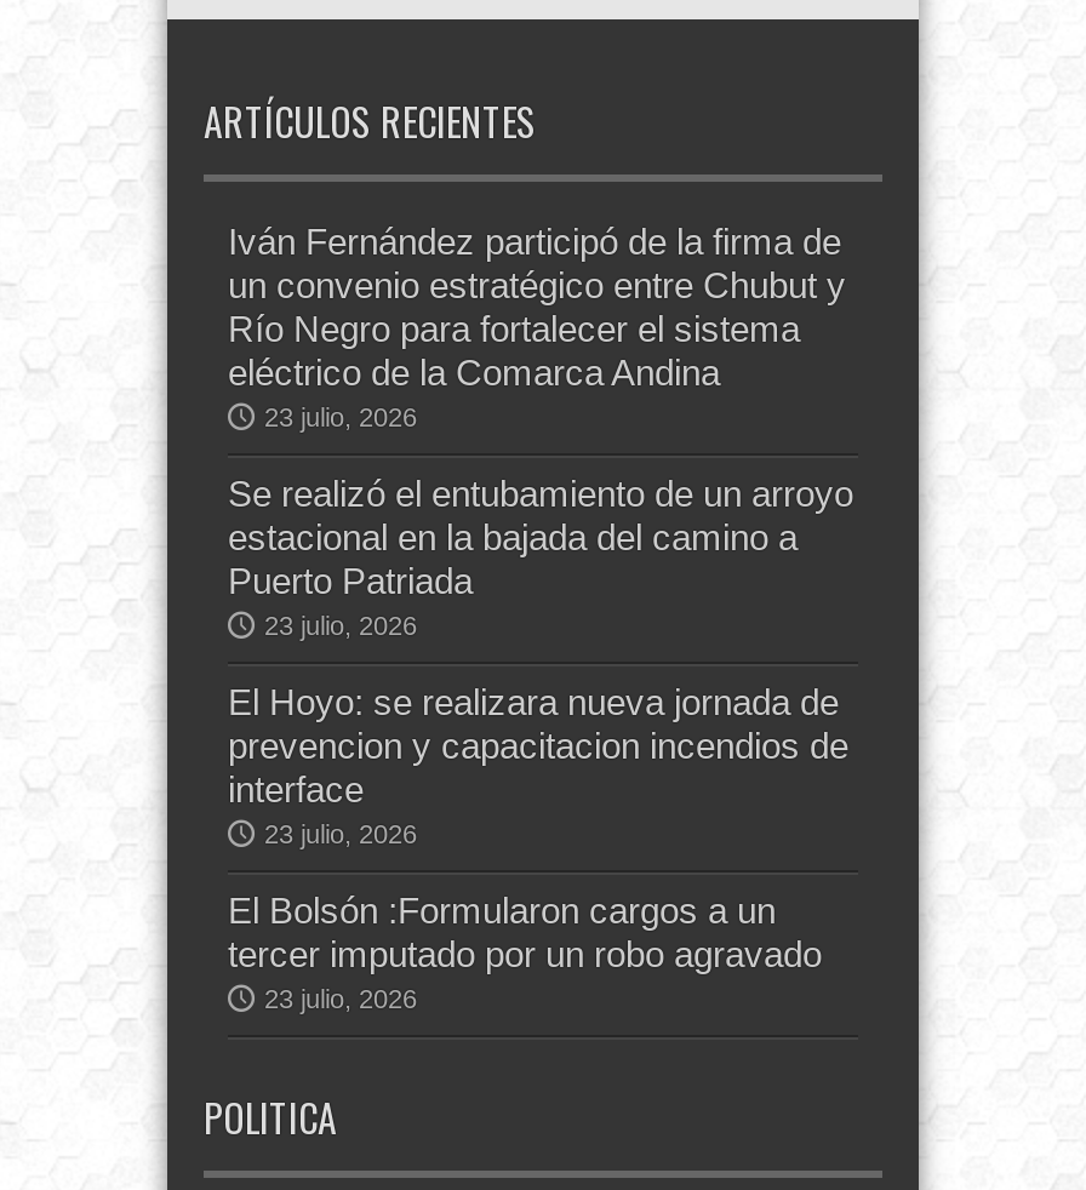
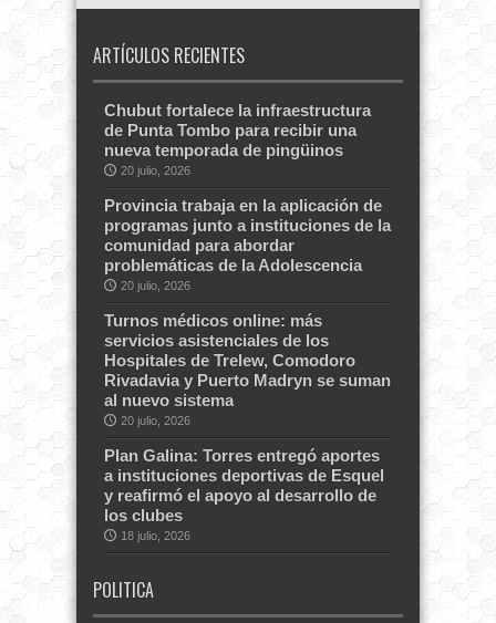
[228,220,846,431] Iván Fernández participó de la firma de | un convenio estratégico entre Chubut y | Río Negro para fortalecer el sistema | eléctrico de la Comarca Andina | 23 julio, 2026 -> [104,101,371,177] Chubut fortalece la infraestructura | de Punta Tombo para recibir una | nueva temporada de pingüinos | 20 julio, 2026
[228,472,853,640] Se realizó el entubamiento de un arroyo | estacional en la bajada del camino a | Puerto Patriada | 23 julio, 2026 -> [104,196,391,292] Provincia trabaja en la aplicación de | programas junto a instituciones de la | comunidad para abordar | problemáticas de la Adolescencia | 20 julio, 2026
[228,681,848,848] El Hoyo: se realizara nueva jornada de | prevencion y capacitacion incendios de | interface | 23 julio, 2026 -> [104,311,391,427] Turnos médicos online: más | servicios asistenciales de los | Hospitales de Trelew, Comodoro | Rivadavia y Puerto Madryn se suman | al nuevo sistema | 20 julio, 2026
[228,889,822,1013] El Bolsón :Formularon cargos a un | tercer imputado por un robo agravado | 23 julio, 2026 -> [104,446,384,542] Plan Galina: Torres entregó aportes | a instituciones deportivas de Esquel | y reafirmó el apoyo al desarrollo de | los clubes | 18 julio, 2026

